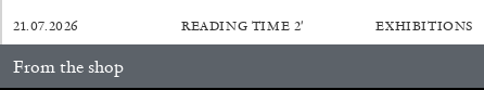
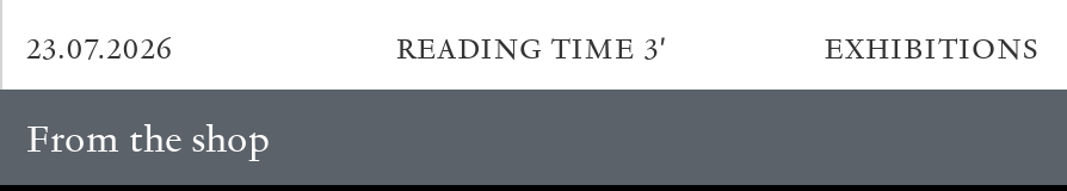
[13,18,305,33] 21.07.2026 | READING TIME 2′ -> [26,32,668,65] 23.07.2026 | READING TIME 3′

